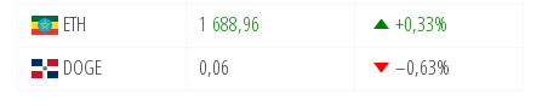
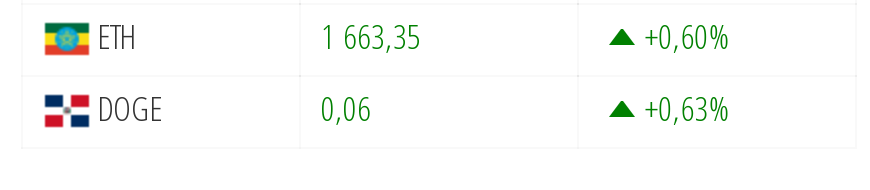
[199,9,259,37] 1 688,96 -> [321,13,421,59] 1 663,35
[395,9,447,37] +0,33% -> [645,13,731,59] +0,60%
[395,53,450,80] –0,63% -> [645,85,731,131] +0,63%

